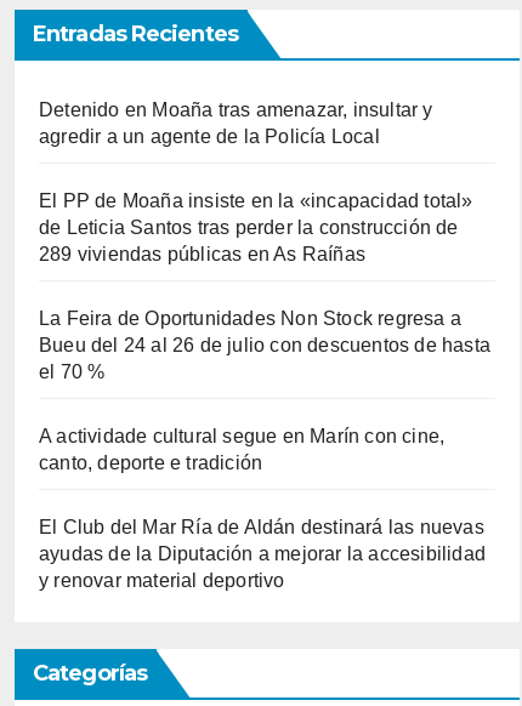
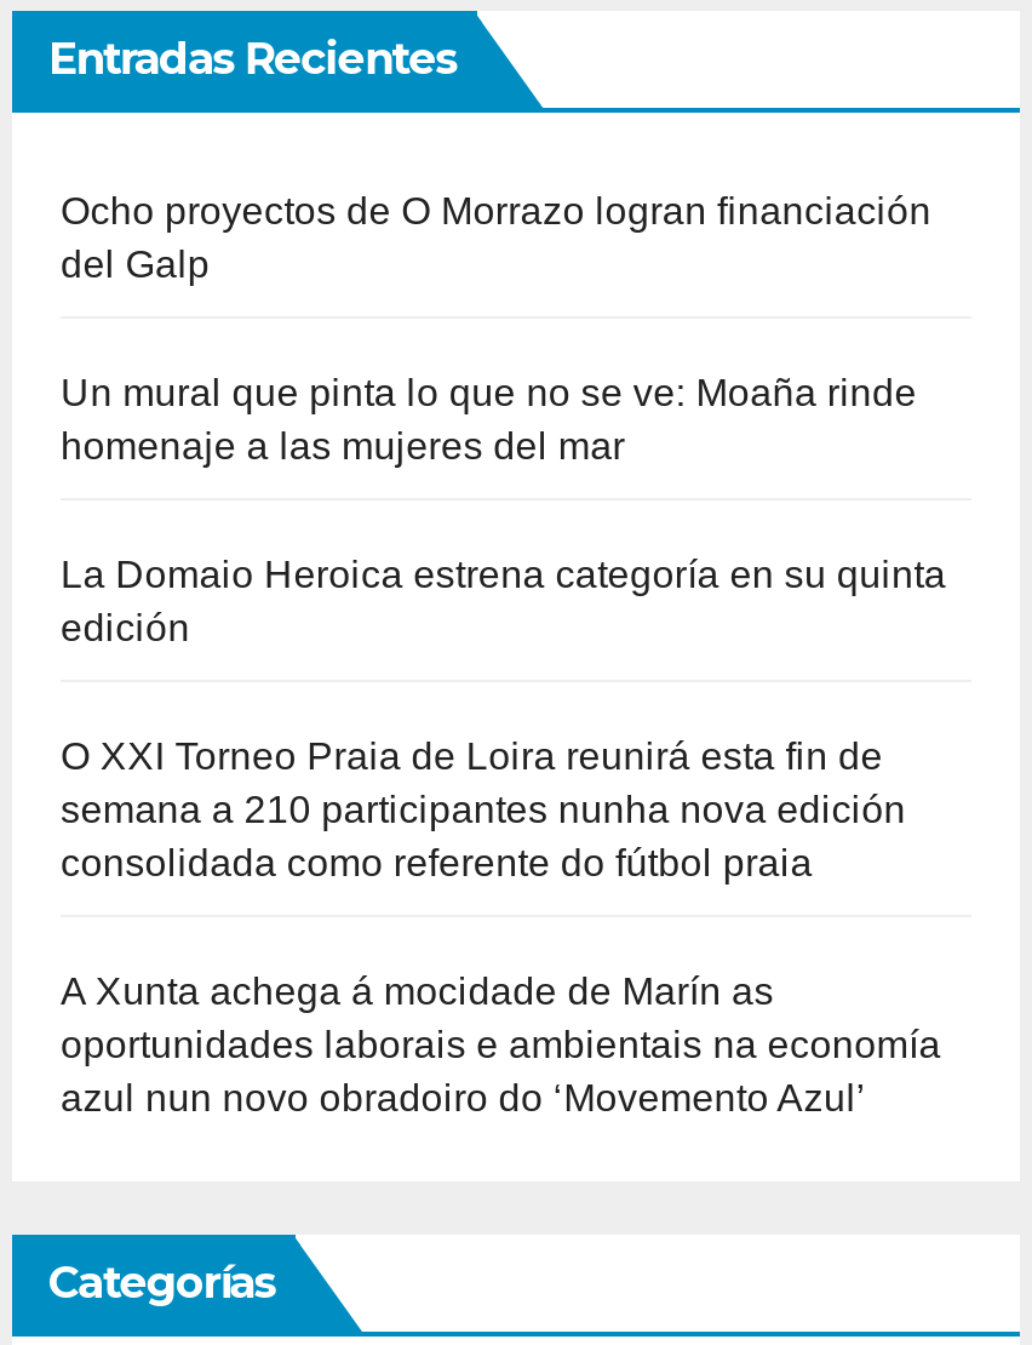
[39,100,433,147] Detenido en Moaña tras amenazar, insultar y | agredir a un agente de la Policía Local -> [61,191,931,285] Ocho proyectos de O Morrazo logran financiación | del Galp
[39,191,473,265] El PP de Moaña insiste en la «incapacidad total» | de Leticia Santos tras perder la construcción de | 289 viviendas públicas en As Raíñas -> [61,373,917,467] Un mural que pinta lo que no se ve: Moaña rinde | homenaje a las mujeres del mar
[39,308,490,382] La Feira de Oportunidades Non Stock regresa a | Bueu del 24 al 26 de julio con descuentos de hasta | el 70 % -> [61,554,946,649] La Domaio Heroica estrena categoría en su quinta | edición
[39,426,445,473] A actividade cultural segue en Marín con cine, | canto, deporte e tradición -> [61,736,906,884] O XXI Torneo Praia de Loira reunirá esta fin de | semana a 210 participantes nunha nova edición | consolidada como referente do fútbol praia
[39,517,486,591] El Club del Mar Ría de Aldán destinará las nuevas | ayudas de la Diputación a mejorar la accesibilidad | y renovar material deportivo -> [61,971,941,1119] A Xunta achega á mocidade de Marín as | oportunidades laborais e ambientais na economía | azul nun novo obradoiro do ‘Movemento Azul’

